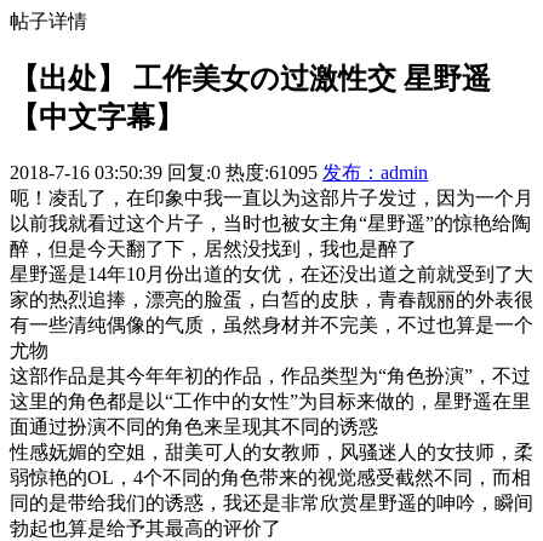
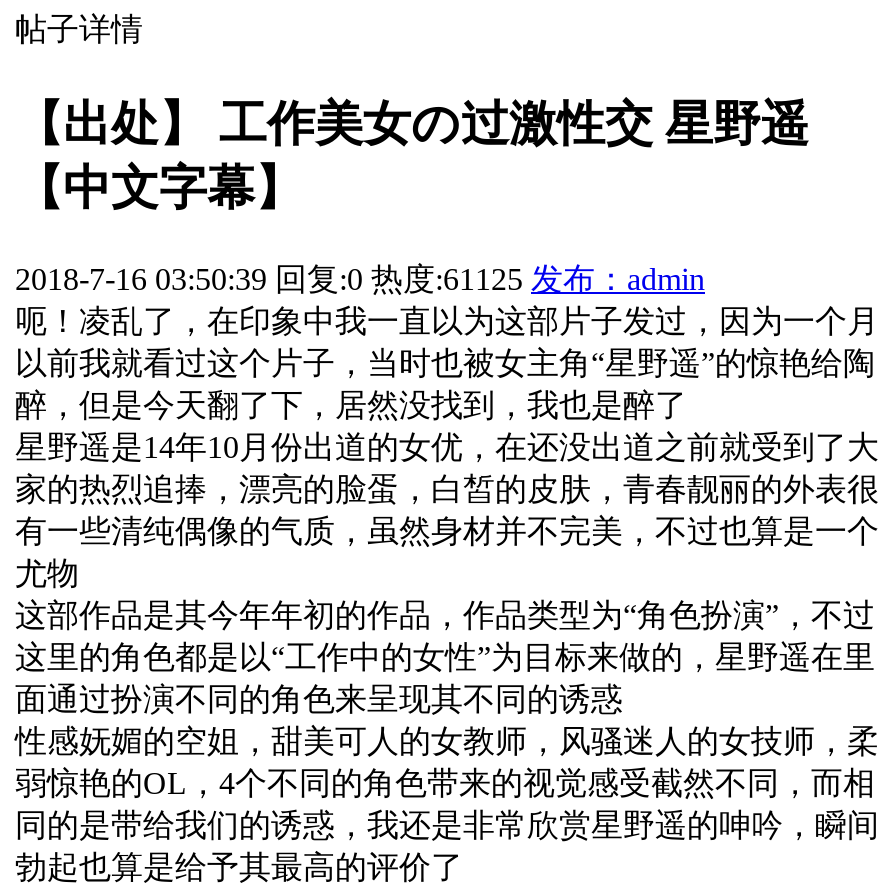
[10,162,428,183] 2018-7-16 03:50:39 回复:0 热度:61095 发布：admin -> [15,262,705,296] 2018-7-16 03:50:39 回复:0 热度:61125 发布：admin

